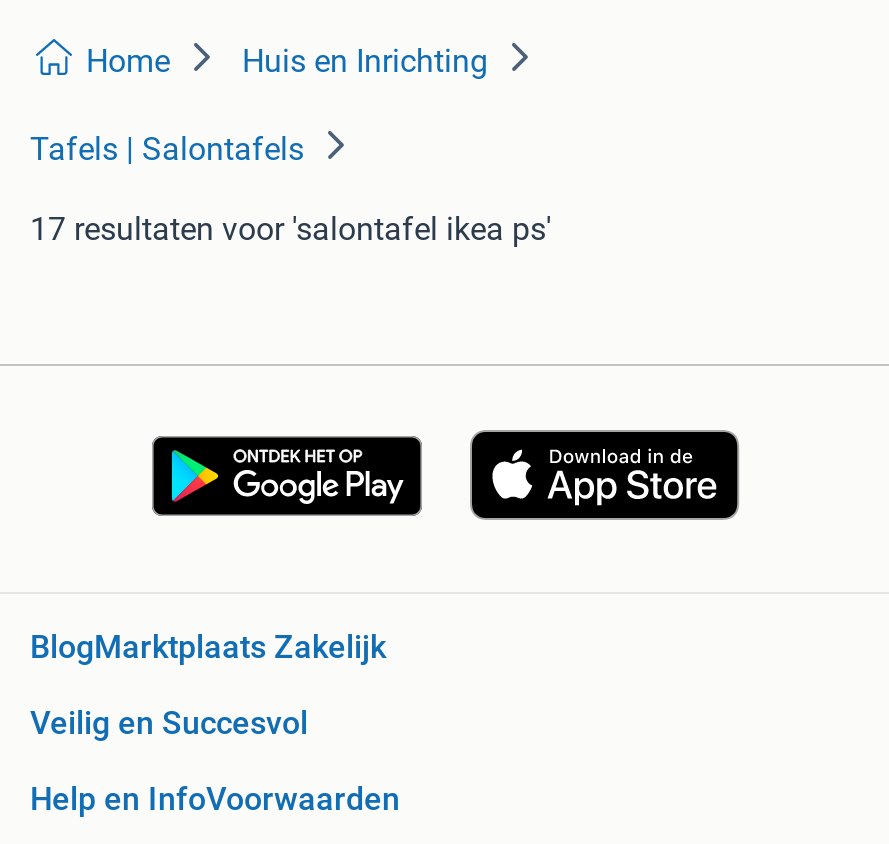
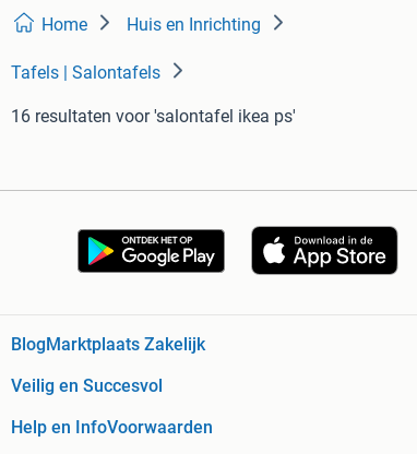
[30,211,552,249] 17 resultaten voor 'salontafel ikea ps' -> [11,106,296,127] 16 resultaten voor 'salontafel ikea ps'

